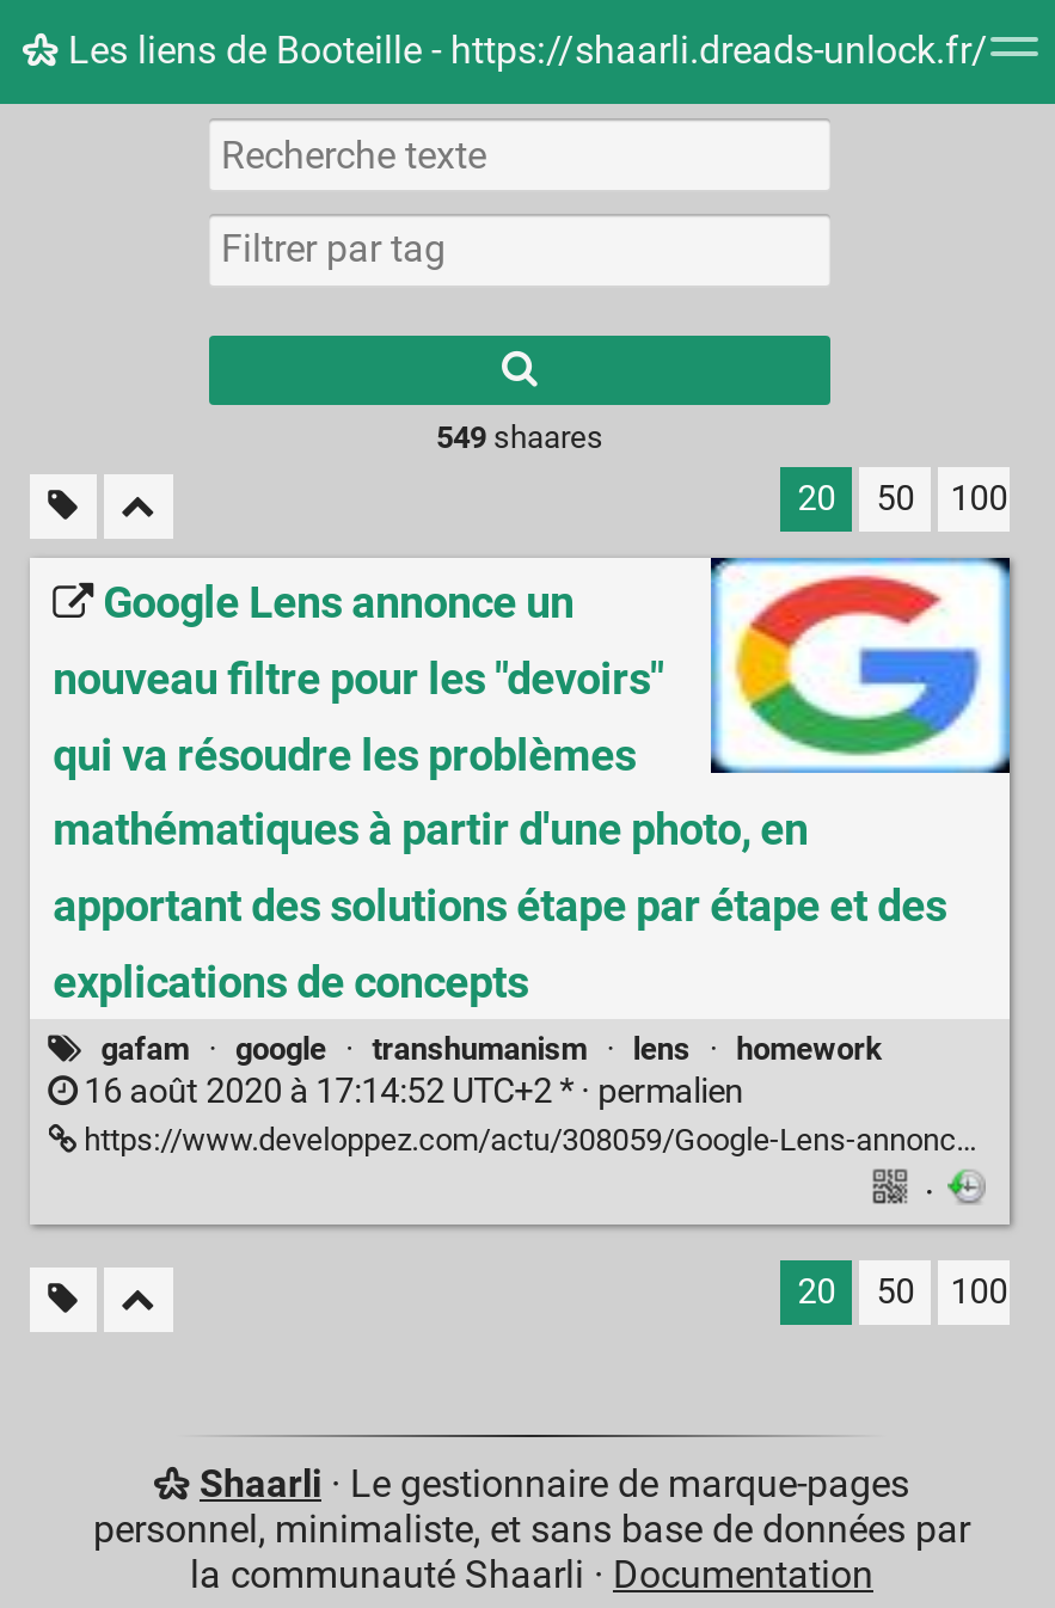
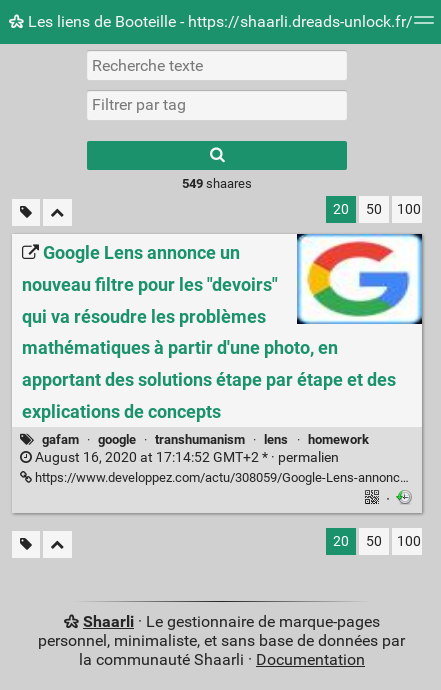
[77,1072,744,1112] 16 août 2020 à 17:14:52 UTC+2 * · permalien -> [32,449,339,466] August 16, 2020 at 17:14:52 GMT+2 * · permalien

